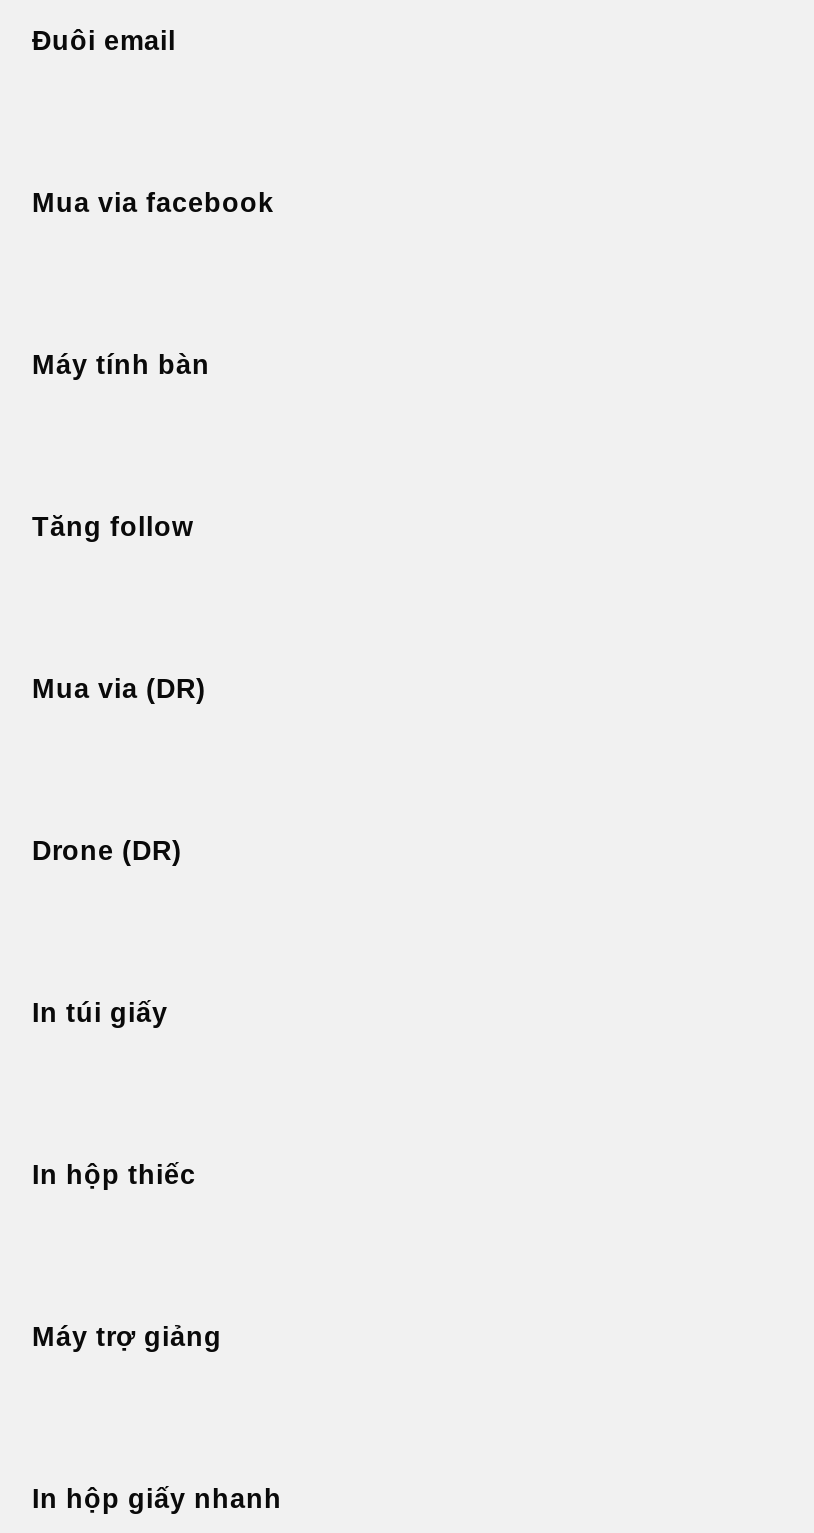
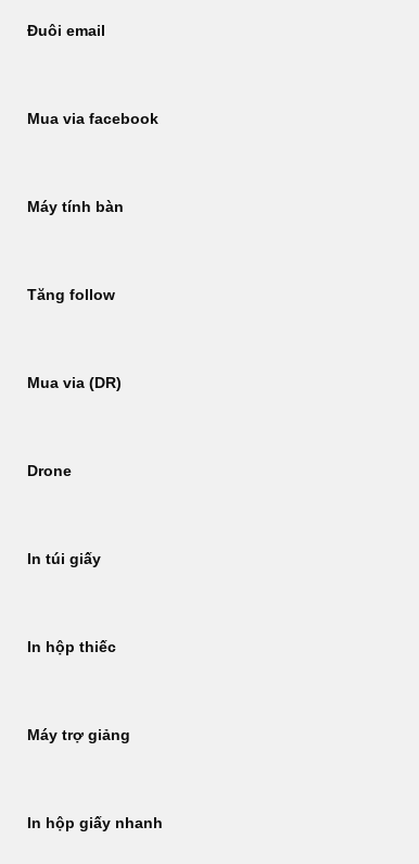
[32,836,182,866] Drone (DR) -> [27,463,72,479] Drone

